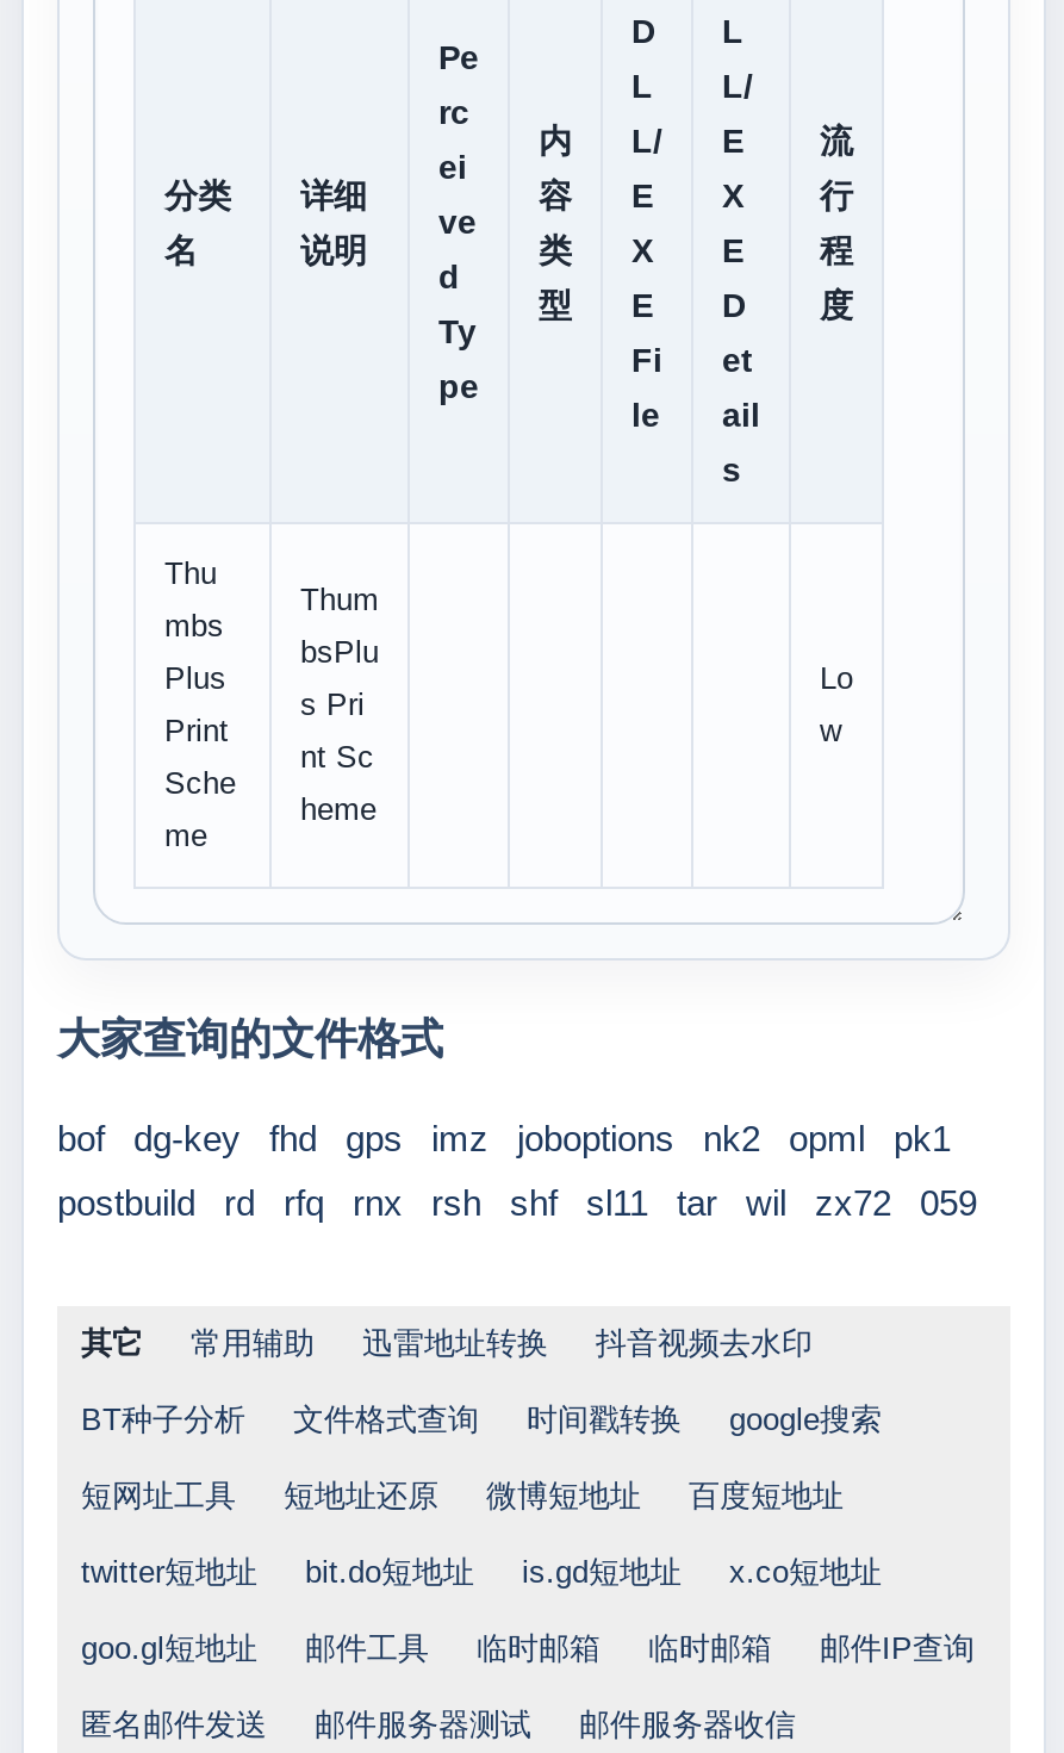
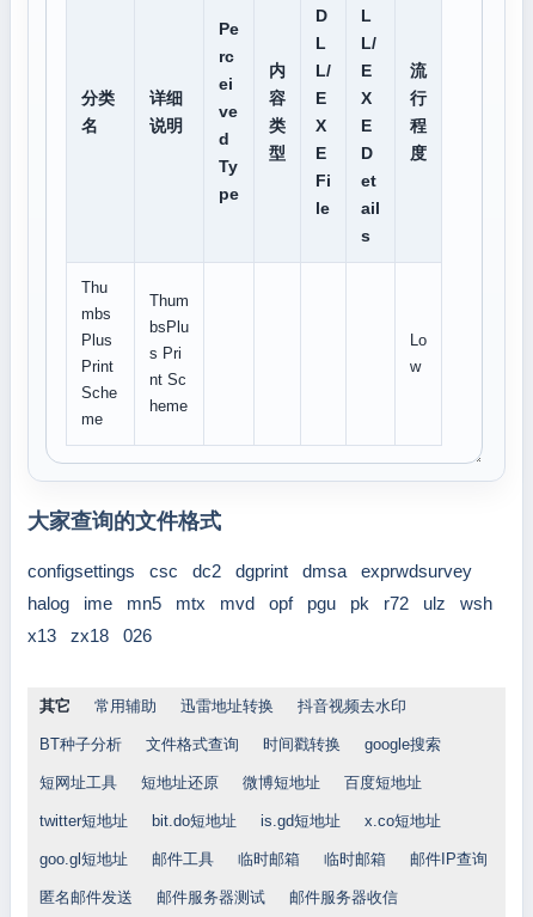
[57,1118,977,1223] bof | dg-key | fhd | gps | imz | joboptions | nk2 | opml | pk1 | postbuild | rd | rfq | rnx | rsh | shf | sl11 | tar | wil | zx72 | 059 -> [27,561,492,646] configsettings | csc | dc2 | dgprint | dmsa | exprwdsurvey | halog | ime | mn5 | mtx | mvd | opf | pgu | pk | r72 | ulz | wsh | x13 | zx18 | 026

